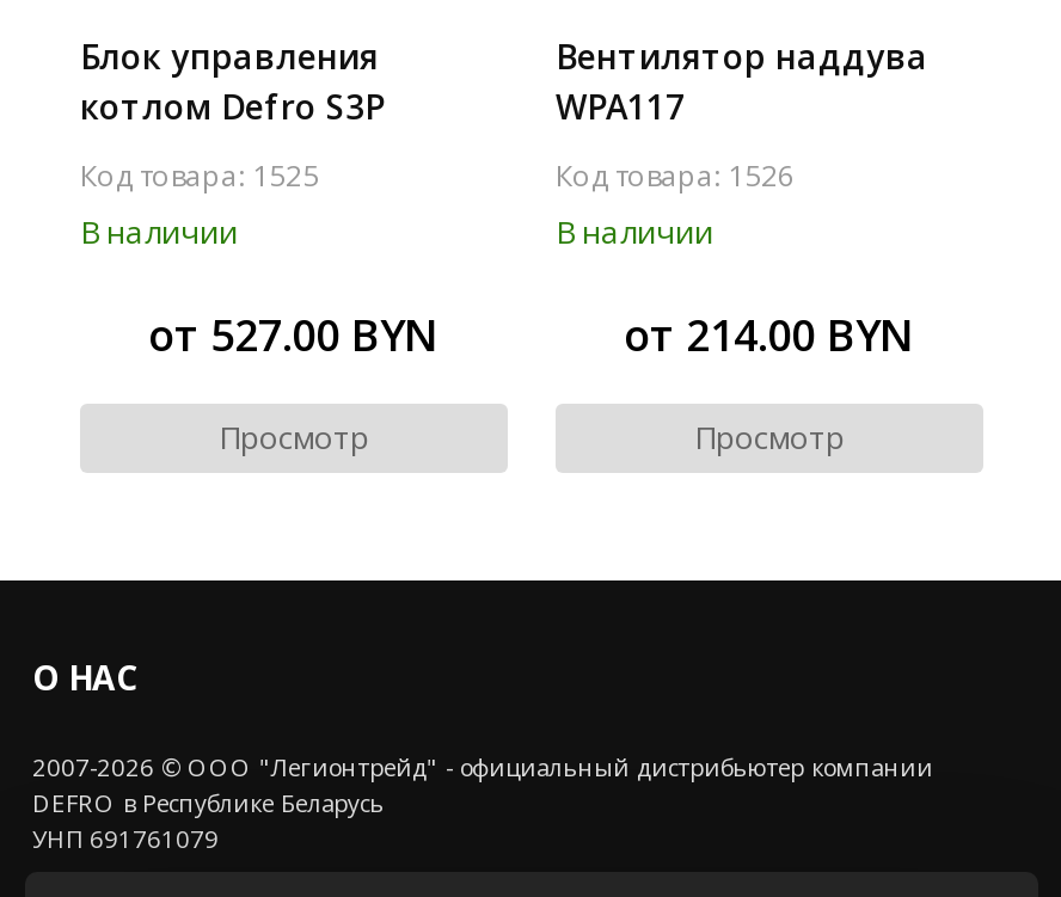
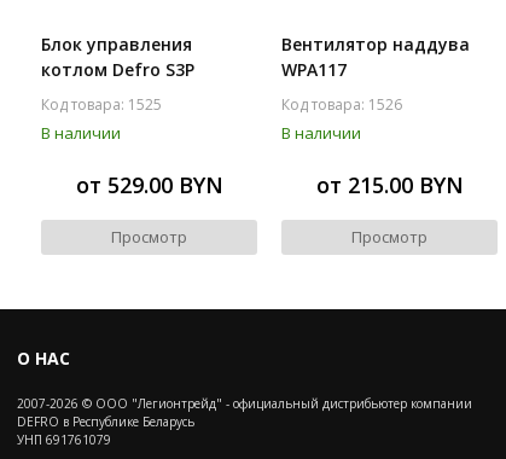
[148,305,440,362] от 527.00 BYN -> [75,170,223,199] от 529.00 BYN
[624,305,915,362] от 214.00 BYN -> [316,170,463,199] от 215.00 BYN

